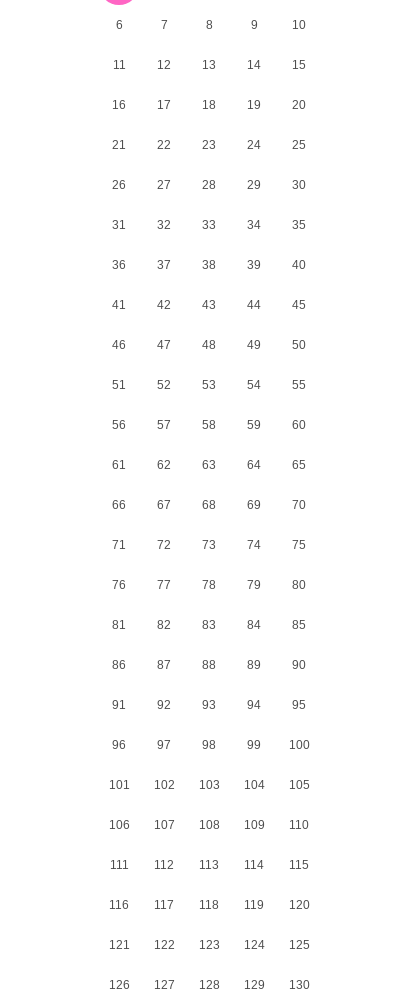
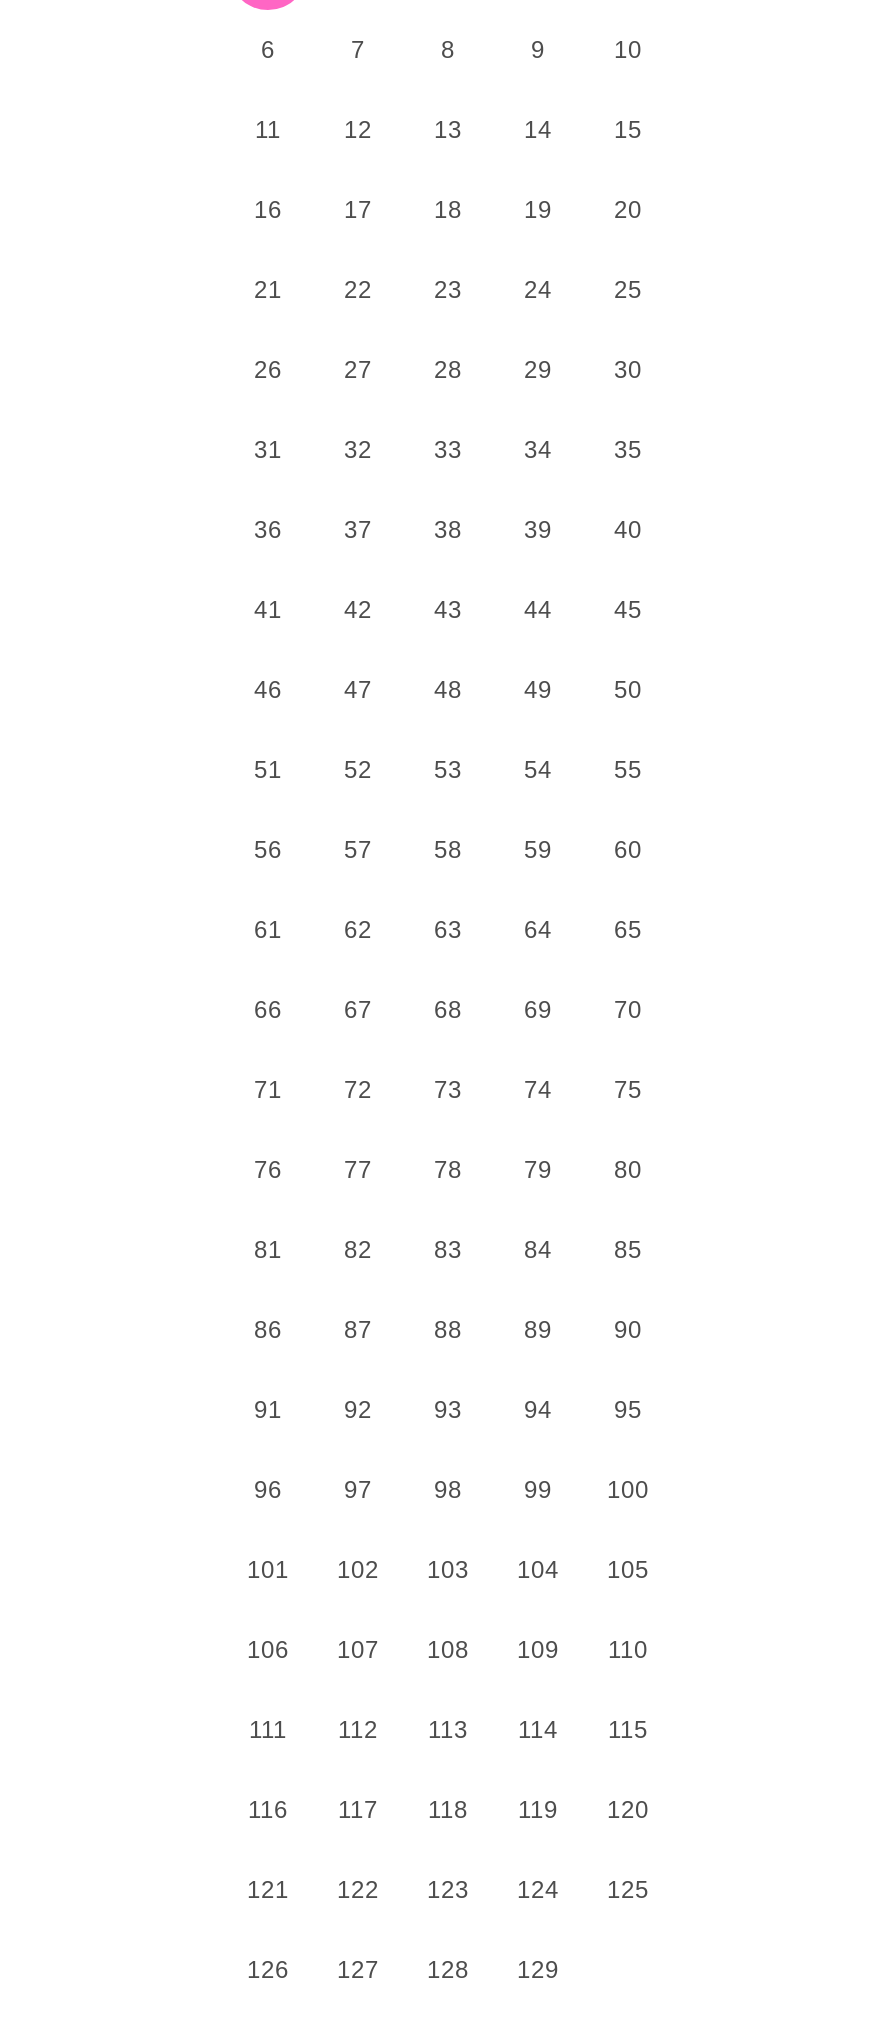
[288,978,309,992] 130 -> none

